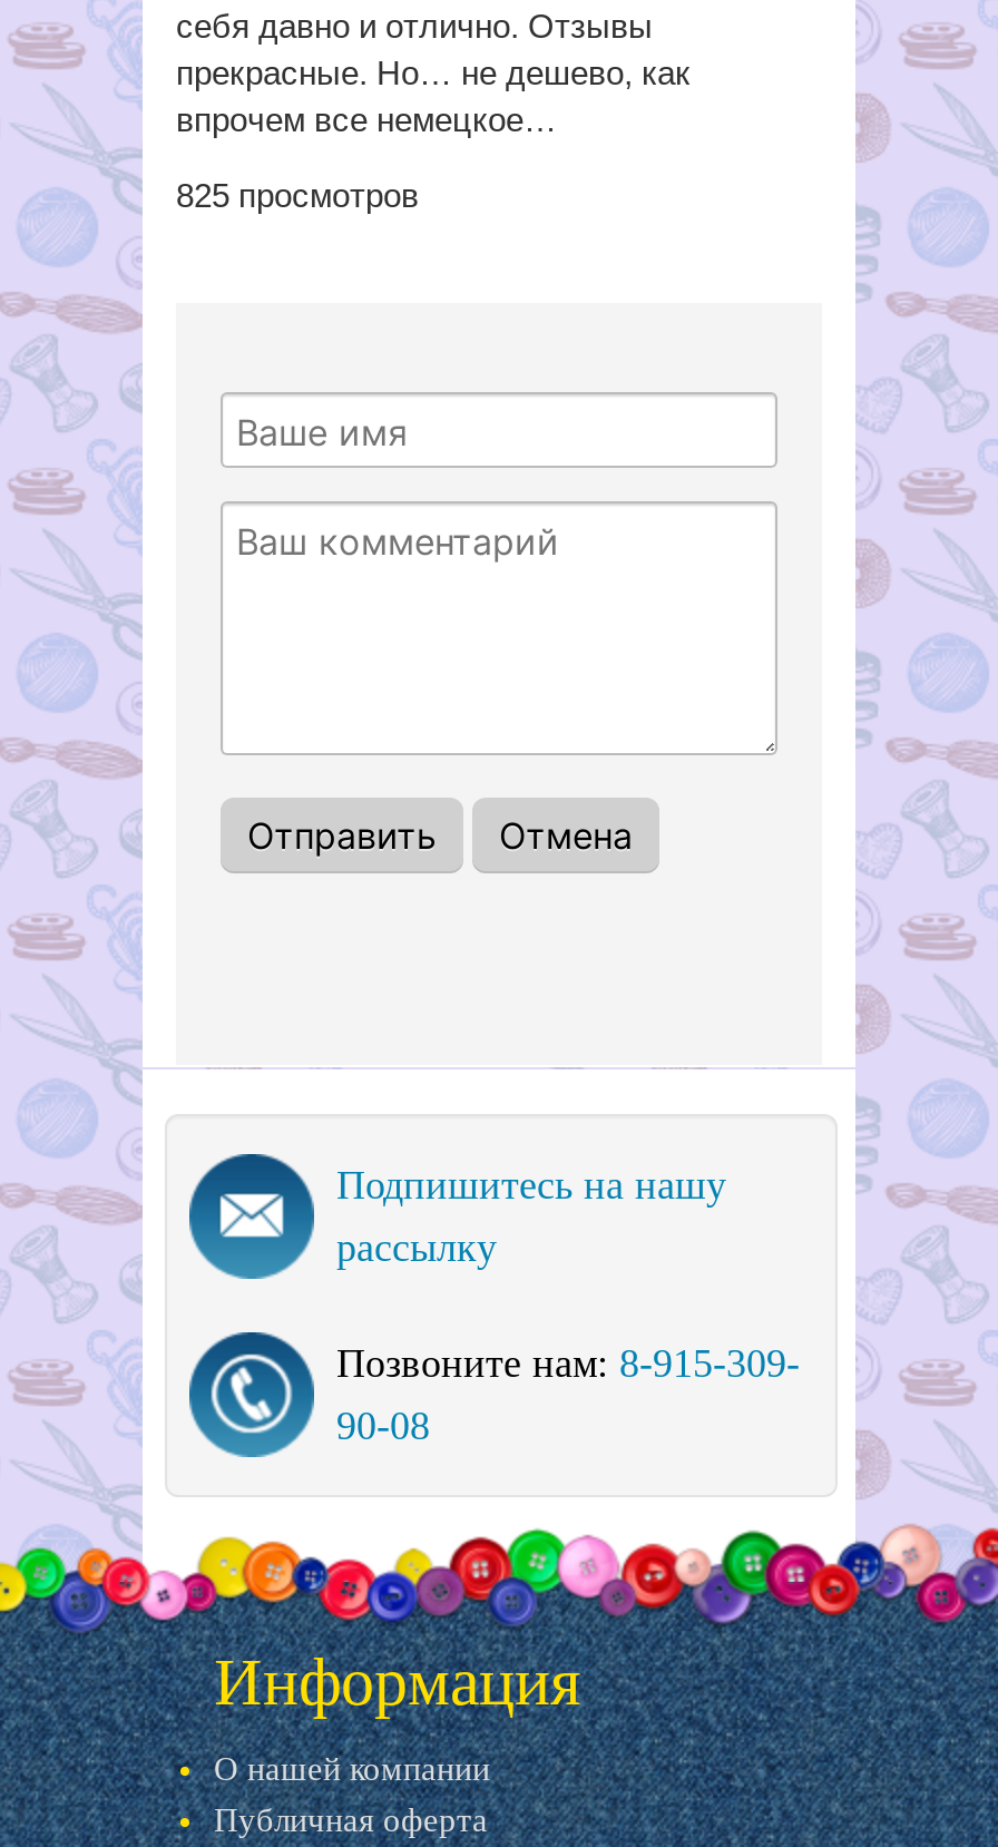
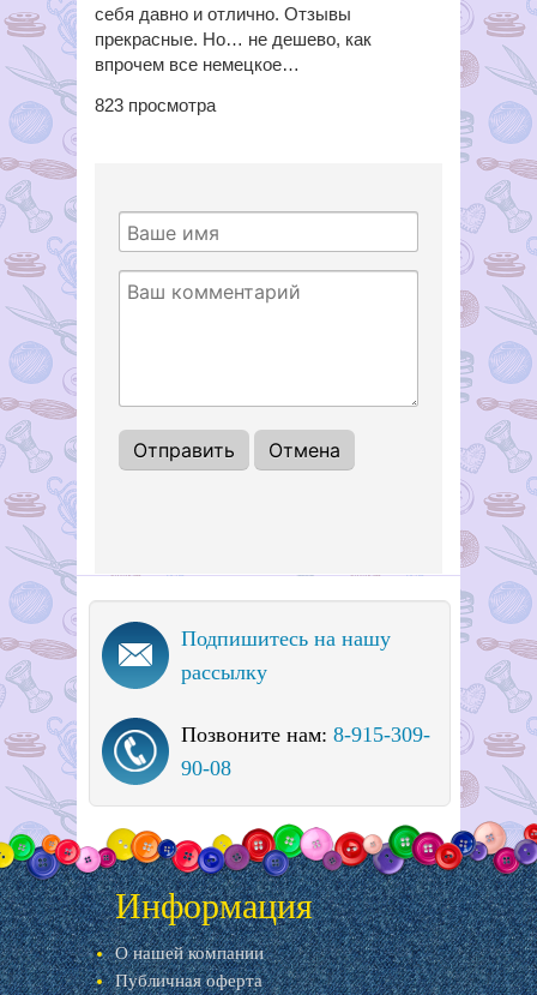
[176,176,419,214] 825 просмотров -> [95,95,216,115] 823 просмотра

